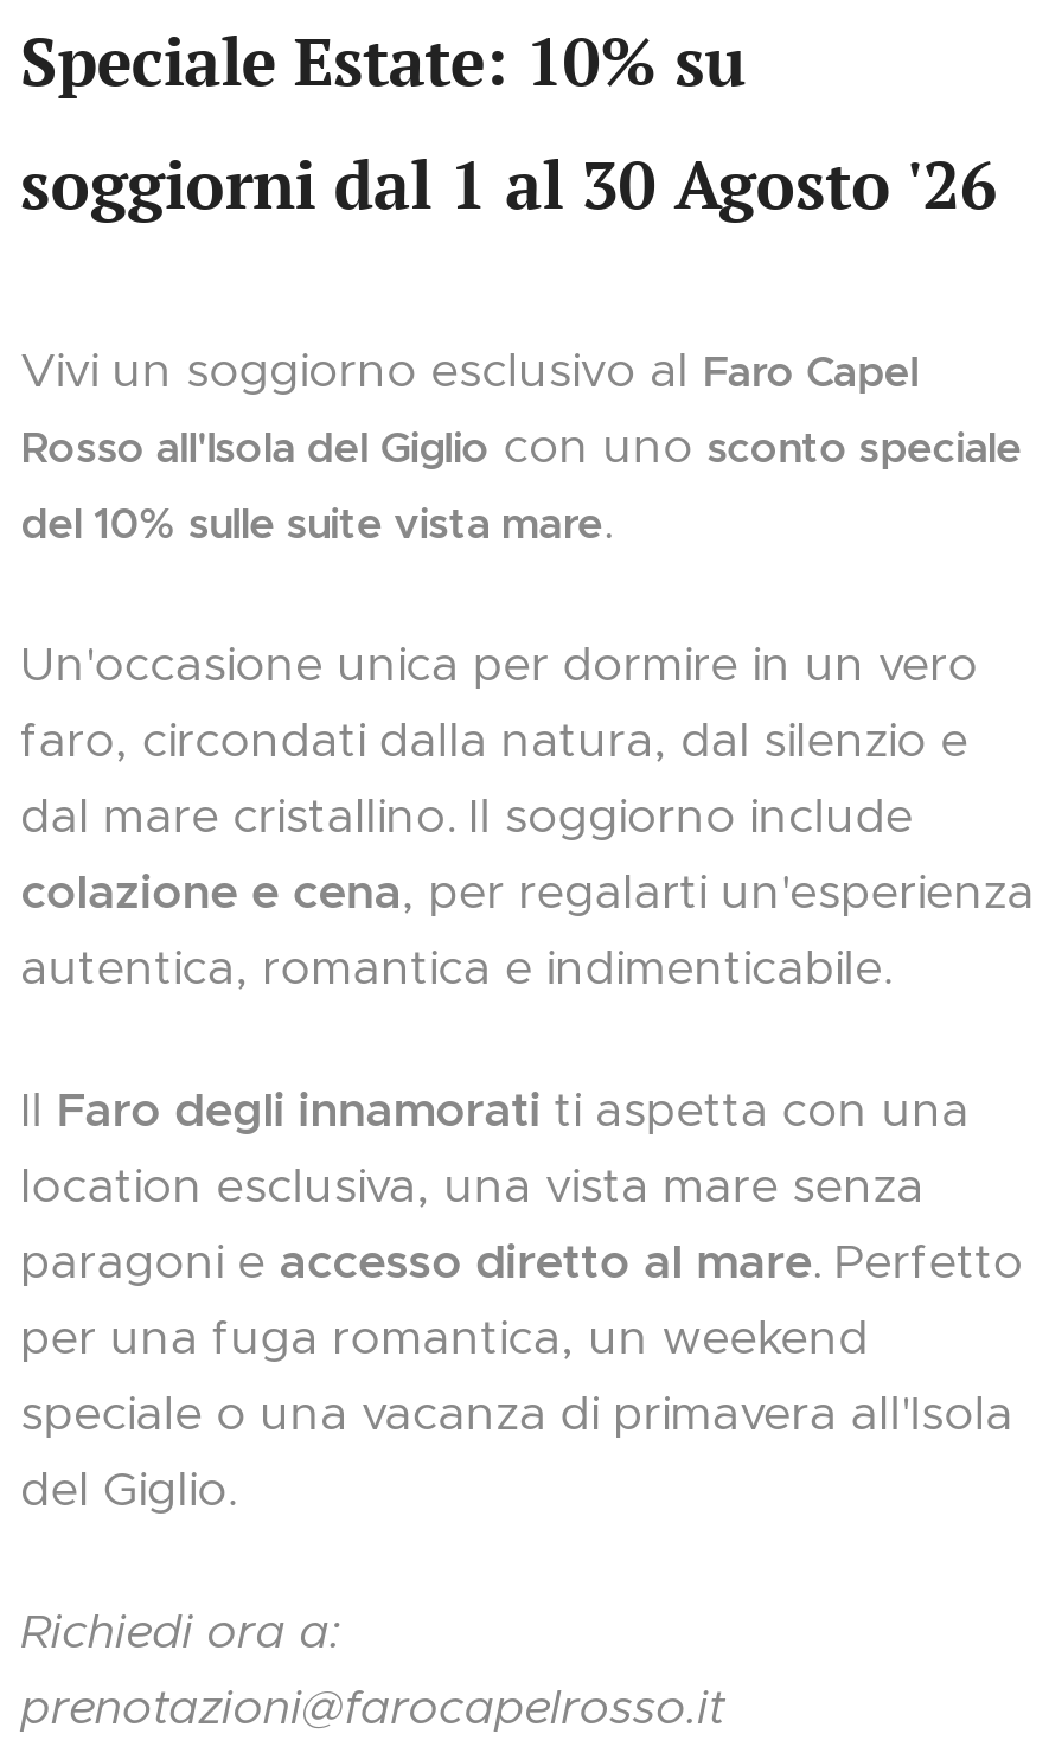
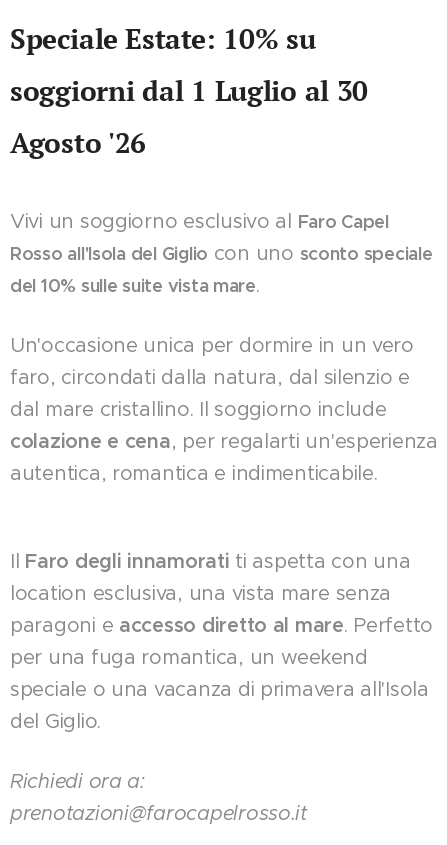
[20,141,997,228] soggiorni dal 1 al 30 Agosto '26 -> [10,72,368,161] soggiorni dal 1 Luglio al 30 | Agosto '26

